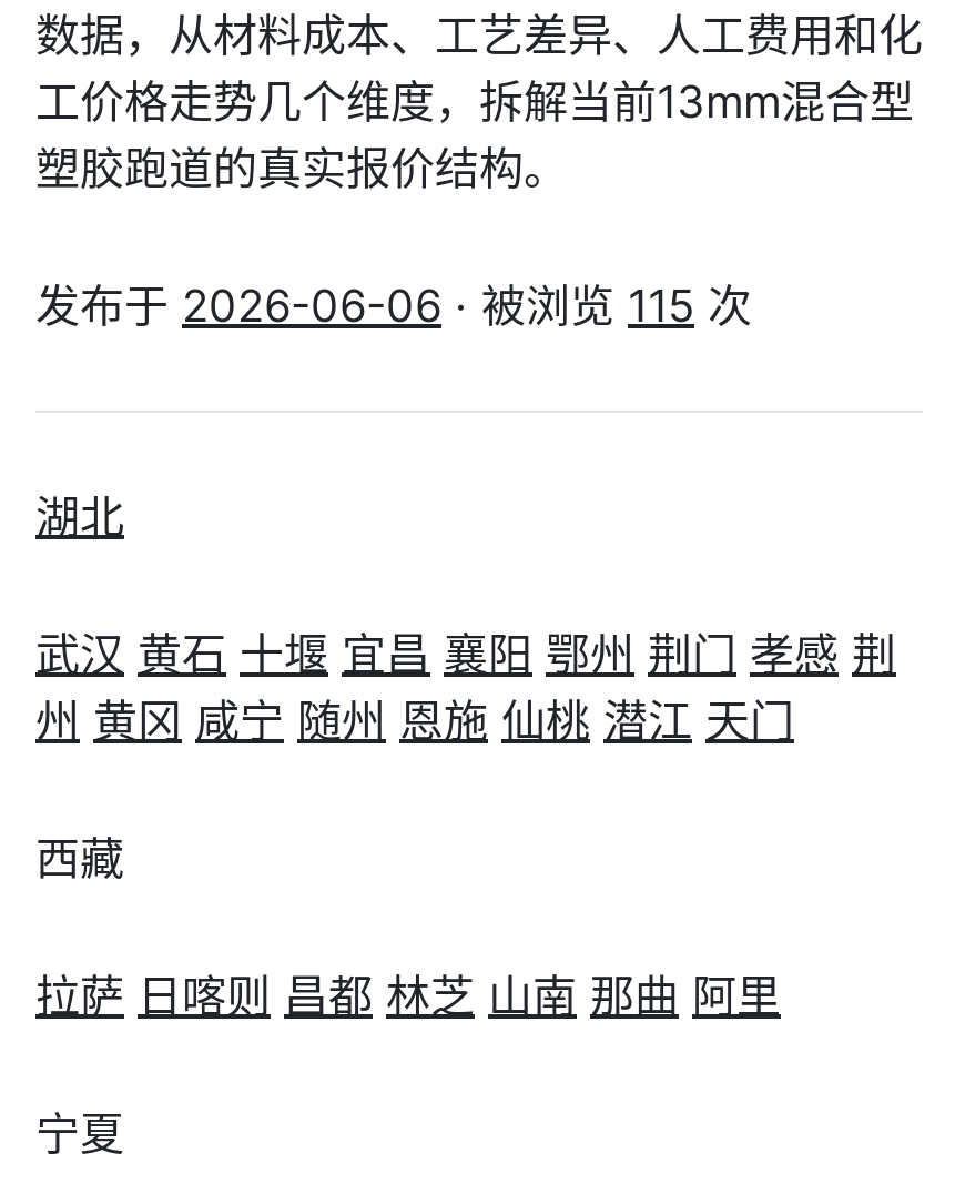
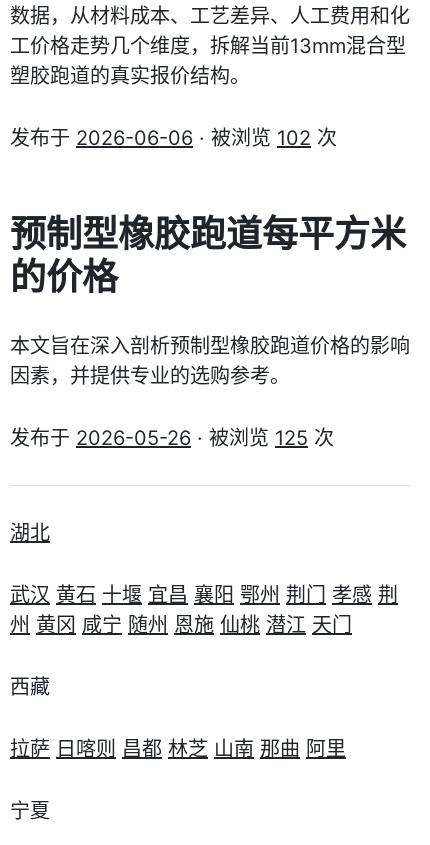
[35,280,752,333] 发布于2026-06-06 · 被浏览115次 -> [10,126,410,450] 发布于2026-06-06 · 被浏览102次 | 预制型橡胶跑道每平方米 | 的价格 | 本文旨在深入剖析预制型橡胶跑道价格的影响 | 因素，并提供专业的选购参考。 | 发布于2026-05-26 · 被浏览125次

